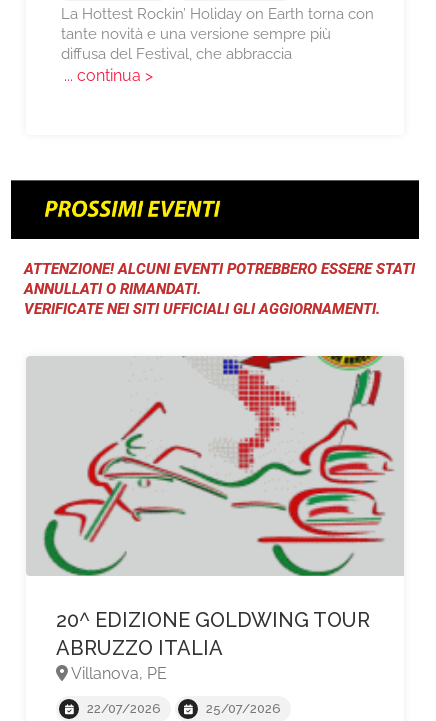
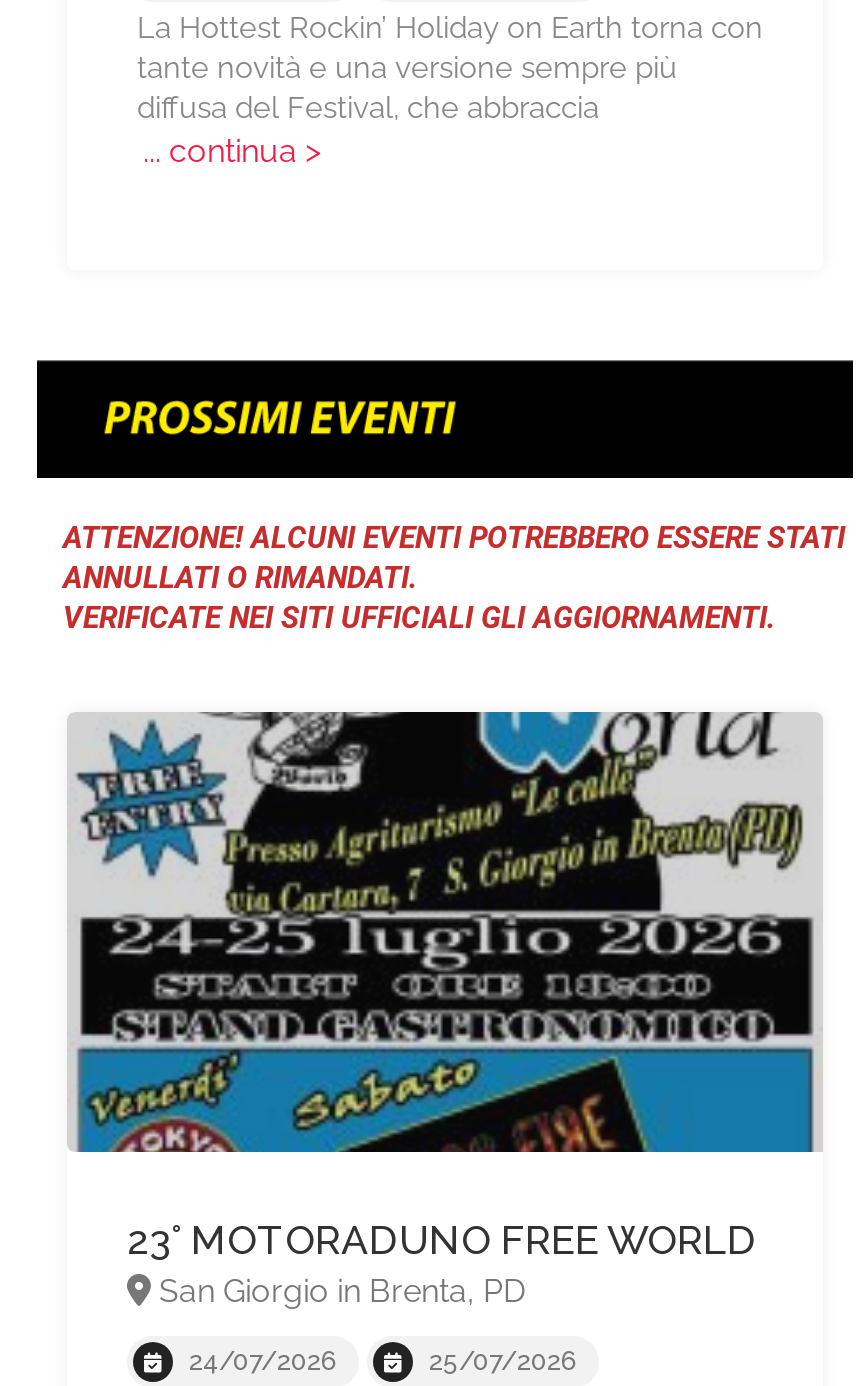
[31,355,399,683] [image] | 20^ EDIZIONE GOLDWING TOUR | ABRUZZO ITALIA | Villanova, PE -> [75,710,815,1309] [image] | 23° MOTORADUNO FREE WORLD | San Giorgio in Brenta, PD
[87,701,161,716] 22/07/2026 -> [189,1345,339,1375] 24/07/2026

